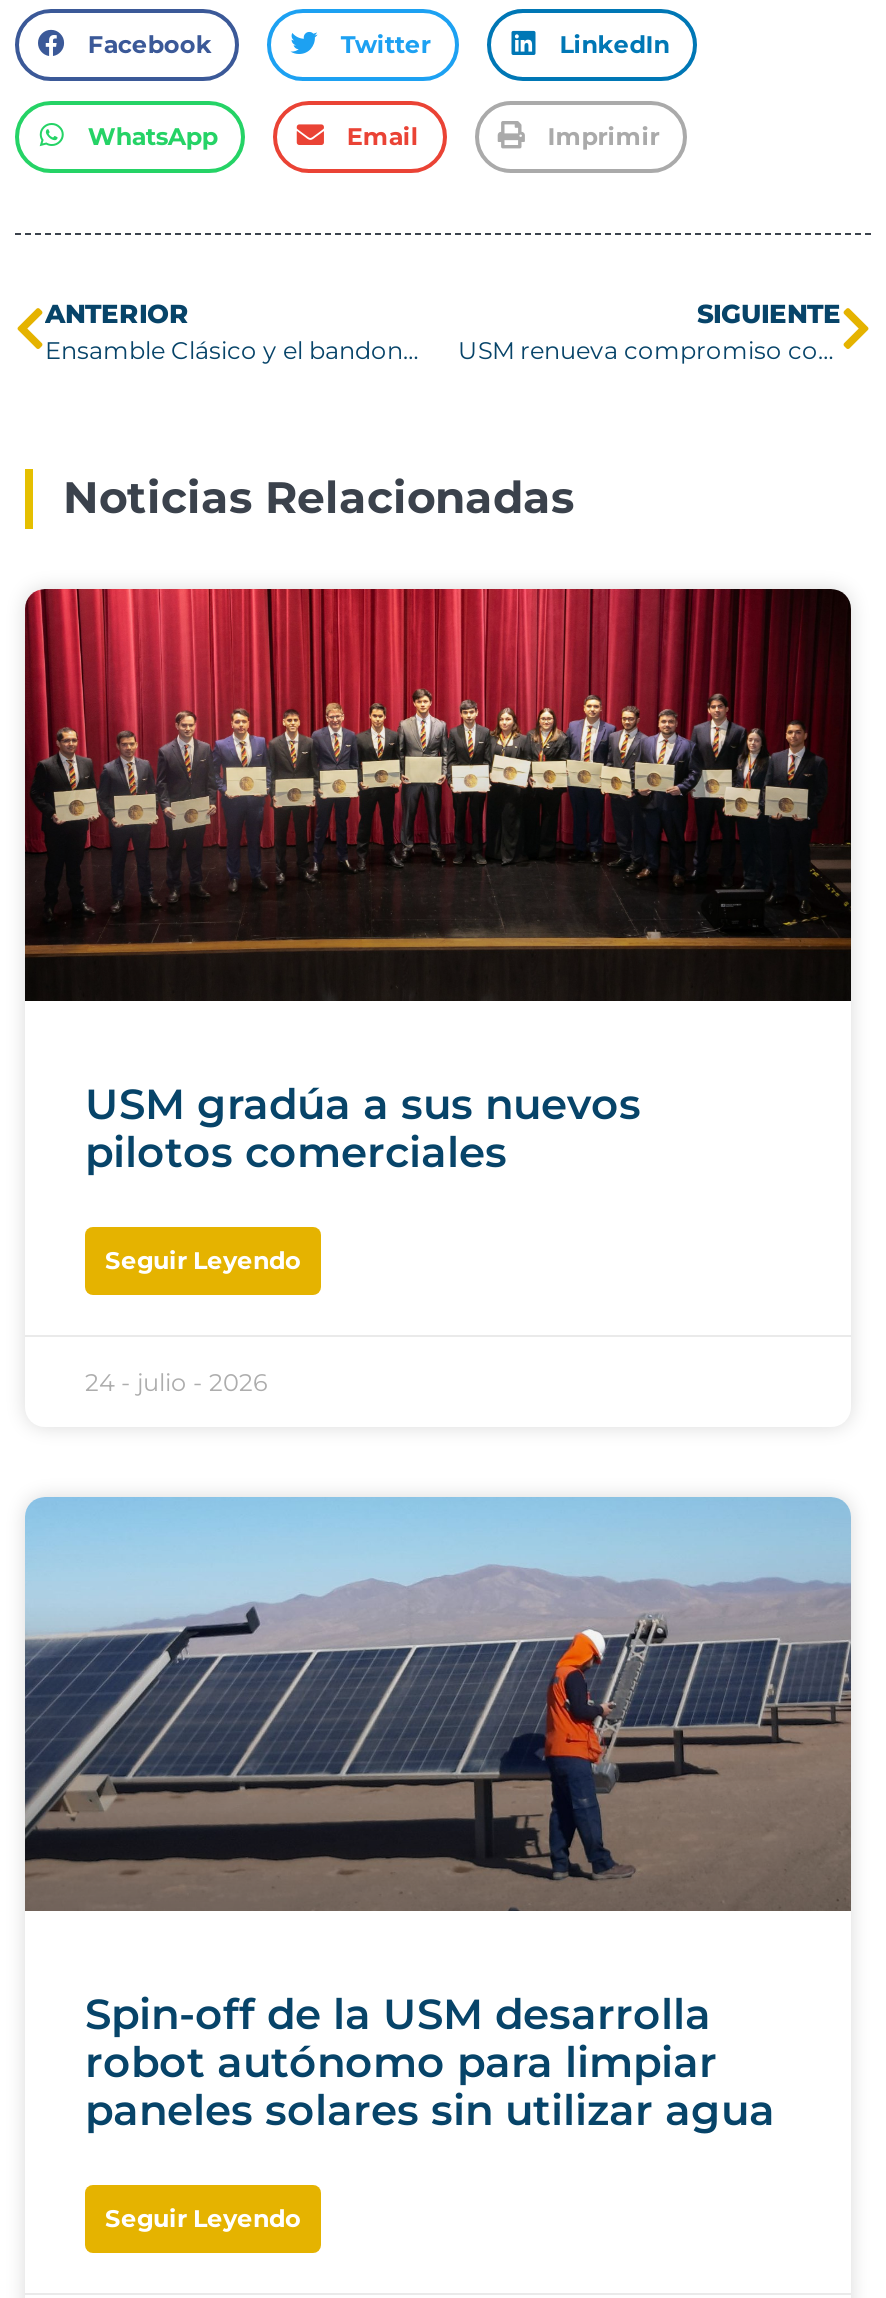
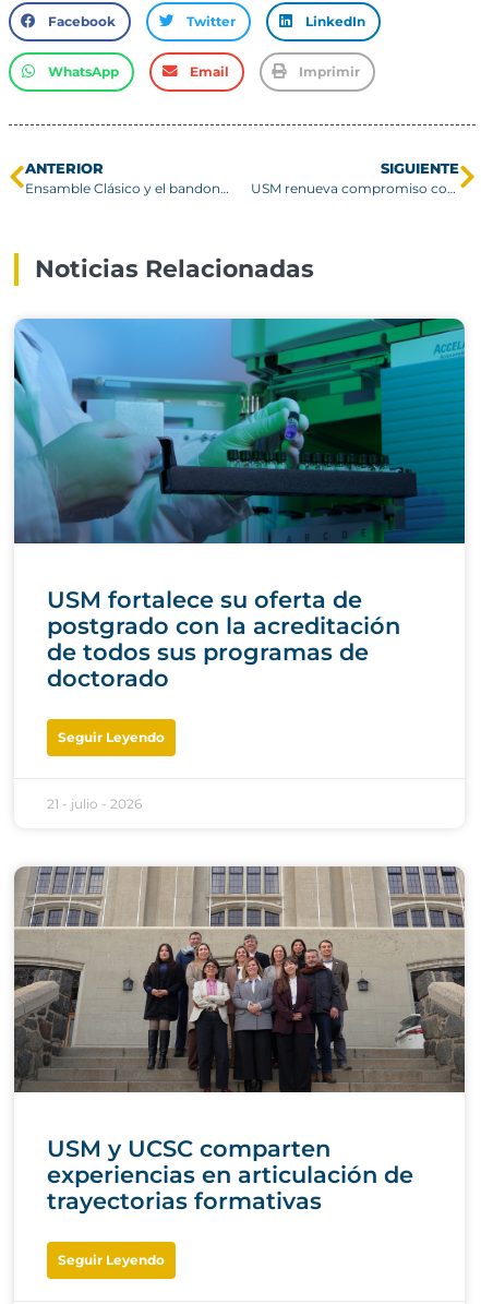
[23,587,853,1178] [image] | USM gradúa a sus nuevos | pilotos comerciales -> [13,318,466,692] [image] | USM fortalece su oferta de | postgrado con la acreditación | de todos sus programas de | doctorado
[85,1368,267,1398] 24 - julio - 2026 -> [47,796,142,812] 21 - julio - 2026
[25,1497,851,2135] [image] | Spin-off de la USM desarrolla | robot autónomo para limpiar | paneles solares sin utilizar agua -> [13,865,465,1214] [image] | USM y UCSC comparten | experiencias en articulación de | trayectorias formativas

